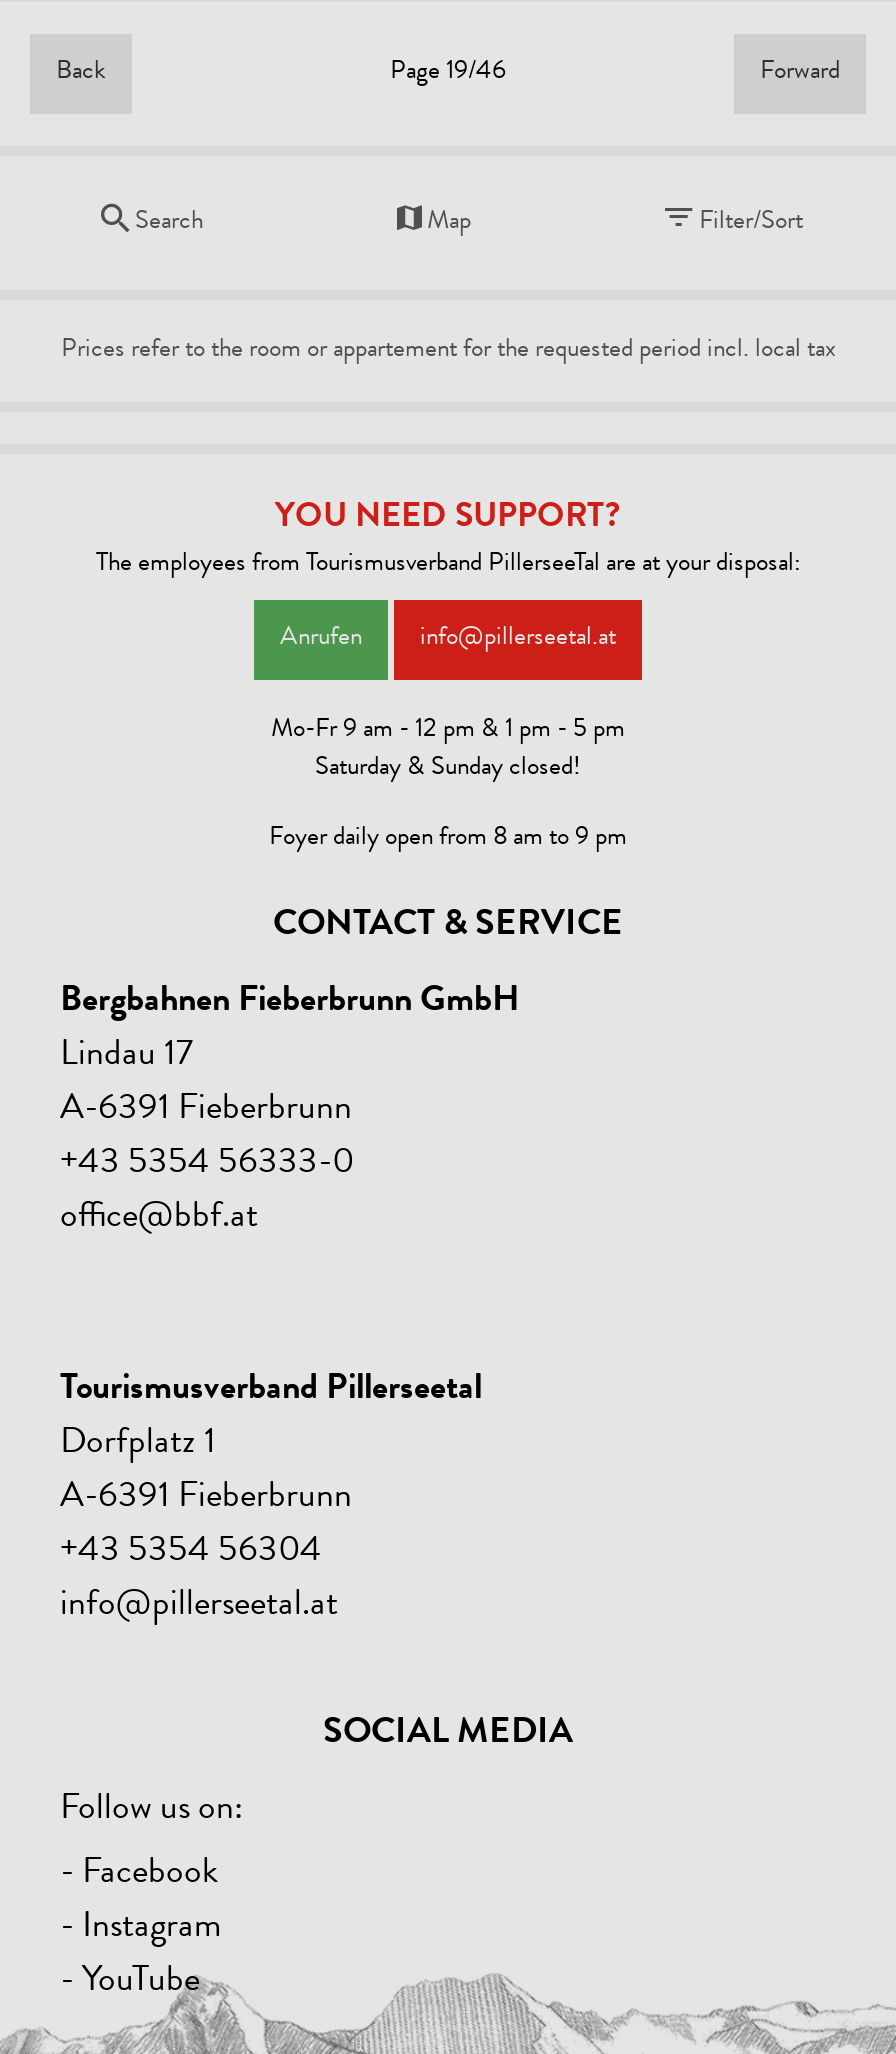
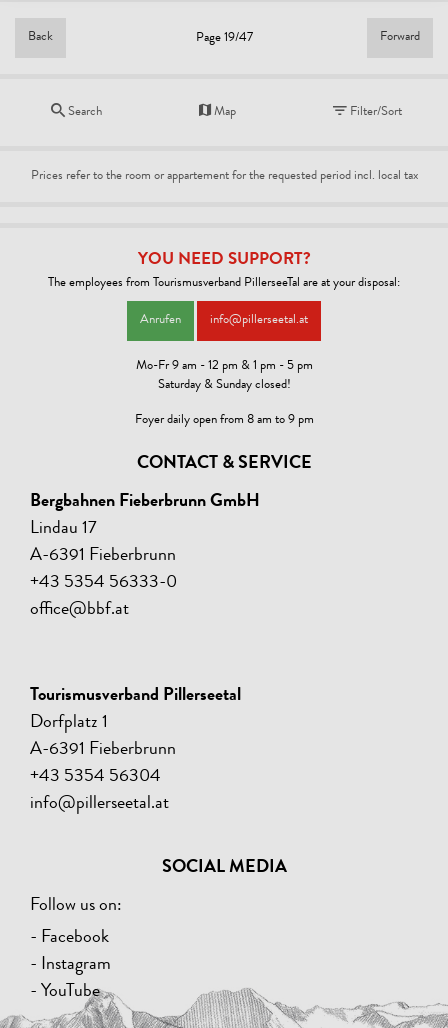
[390,61,506,87] Page 19/46 -> [195,31,252,44] Page 19/47

